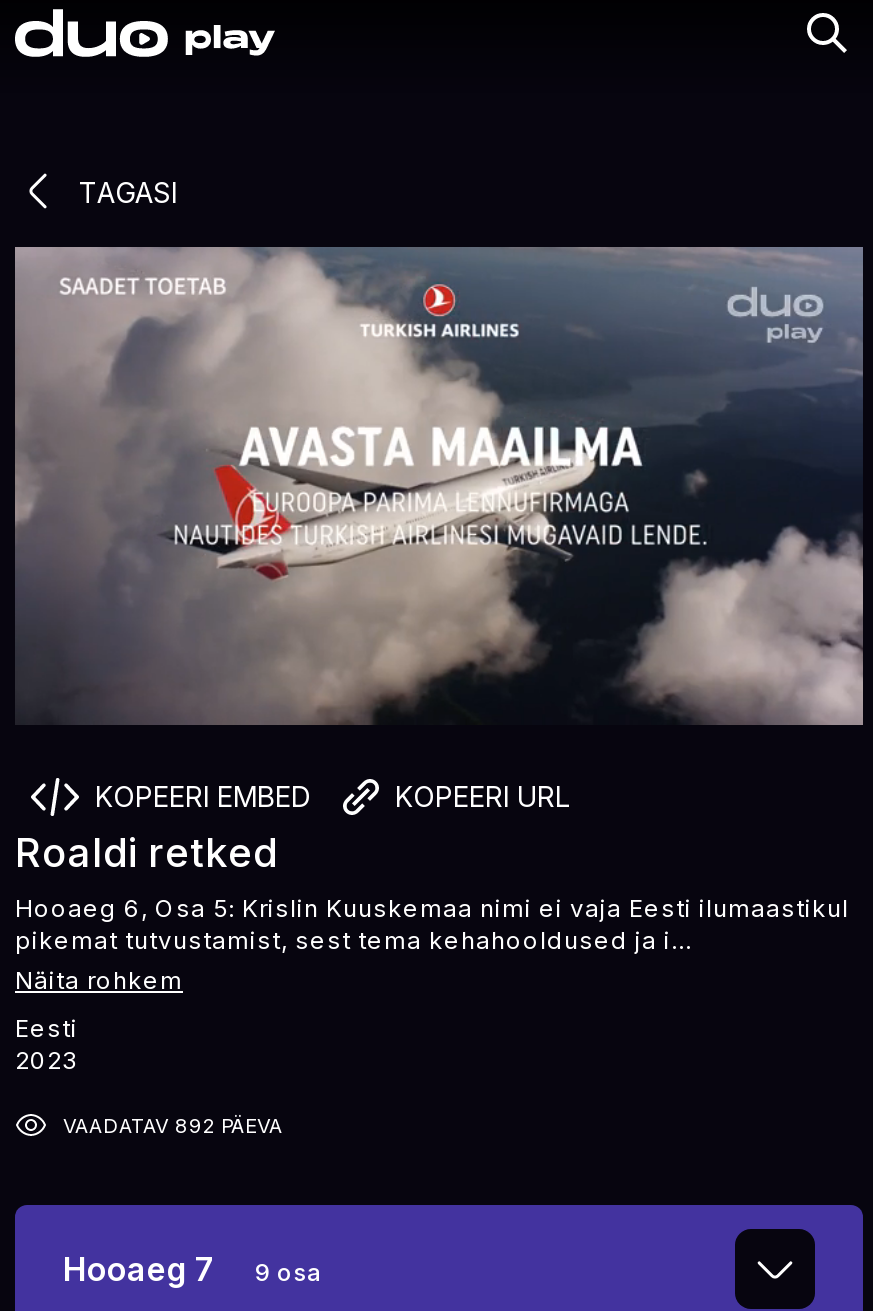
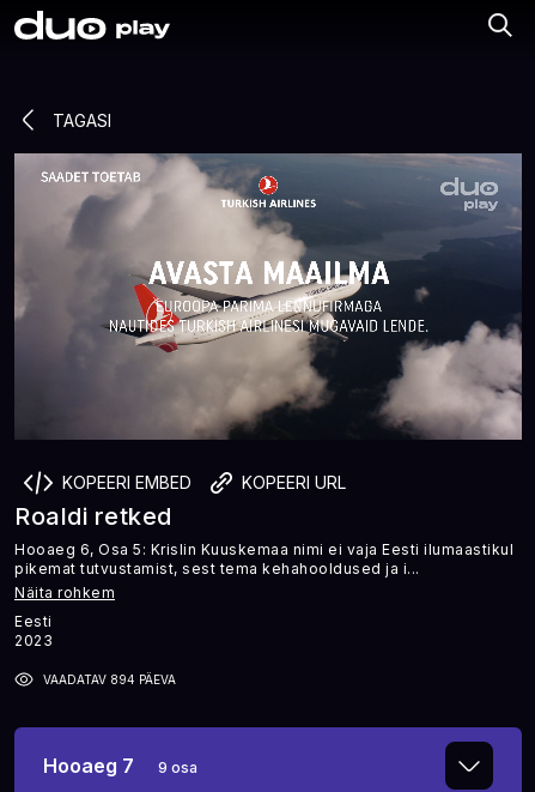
[63,1112,283,1136] VAADATAV 892 PÄEVA -> [43,672,176,686] VAADATAV 894 PÄEVA

